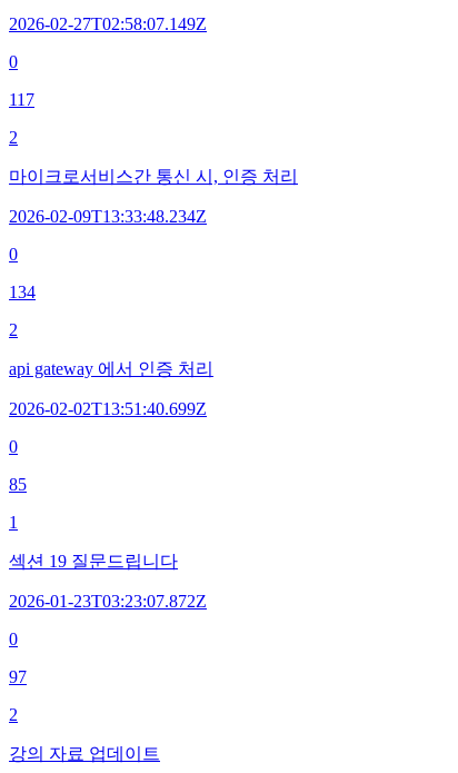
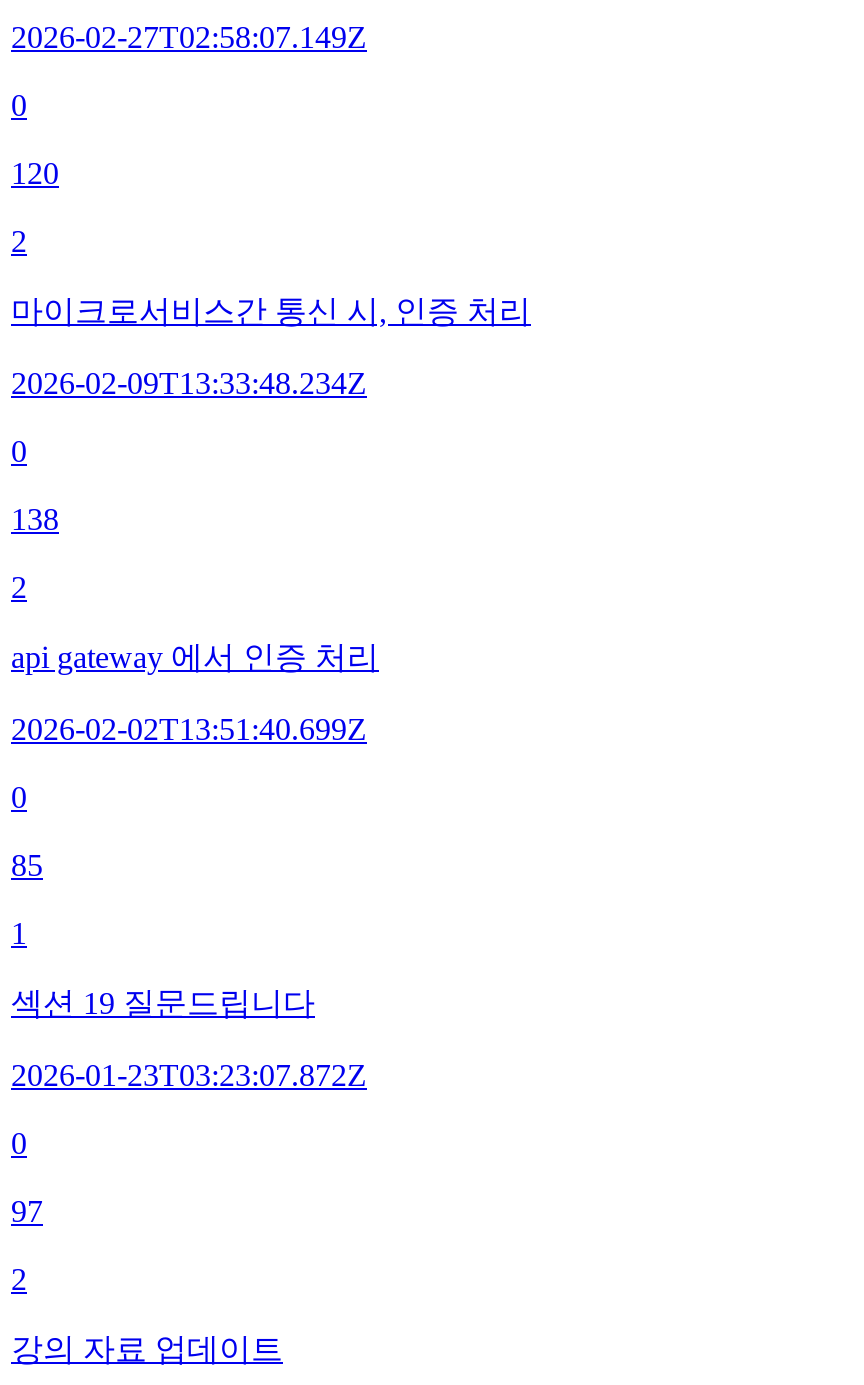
[9,90,34,109] 117 -> [11,156,59,190] 120
[9,282,36,301] 134 -> [11,502,59,536] 138

